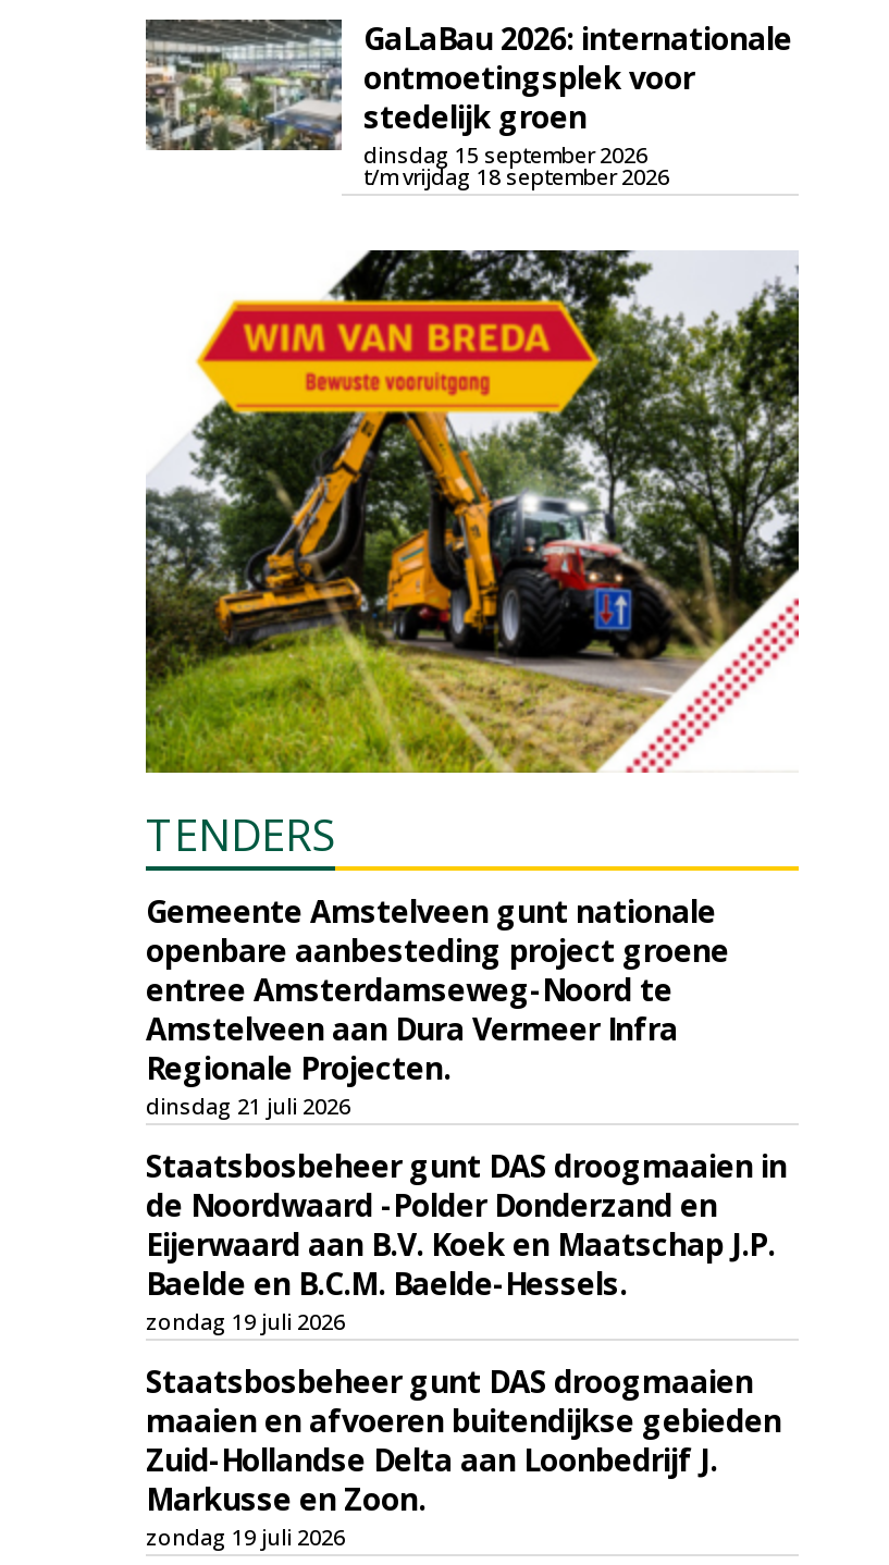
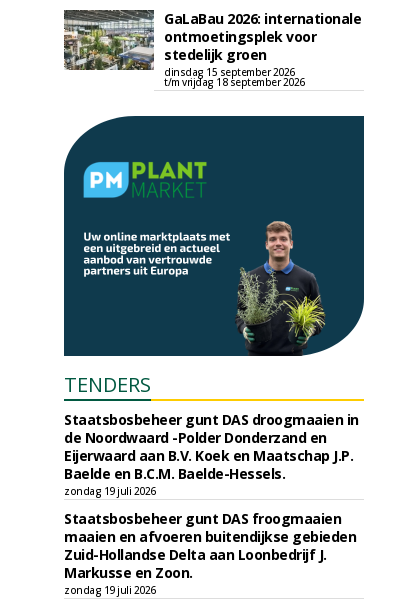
[144,250,801,775] [image] -> [63,115,365,357] [image]
[146,890,729,1121] Gemeente Amstelveen gunt nationale | openbare aanbesteding project groene | entree Amsterdamseweg-Noord te | Amstelveen aan Dura Vermeer Infra | Regionale Projecten. | dinsdag 21 juli 2026 -> none
[146,1360,753,1402] Staatsbosbeheer gunt DAS droogmaaien -> [64,509,341,528] Staatsbosbeheer gunt DAS froogmaaien

